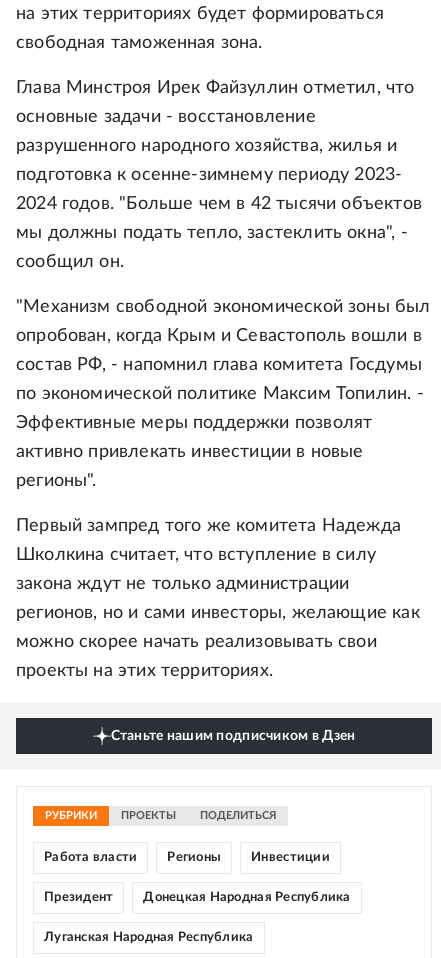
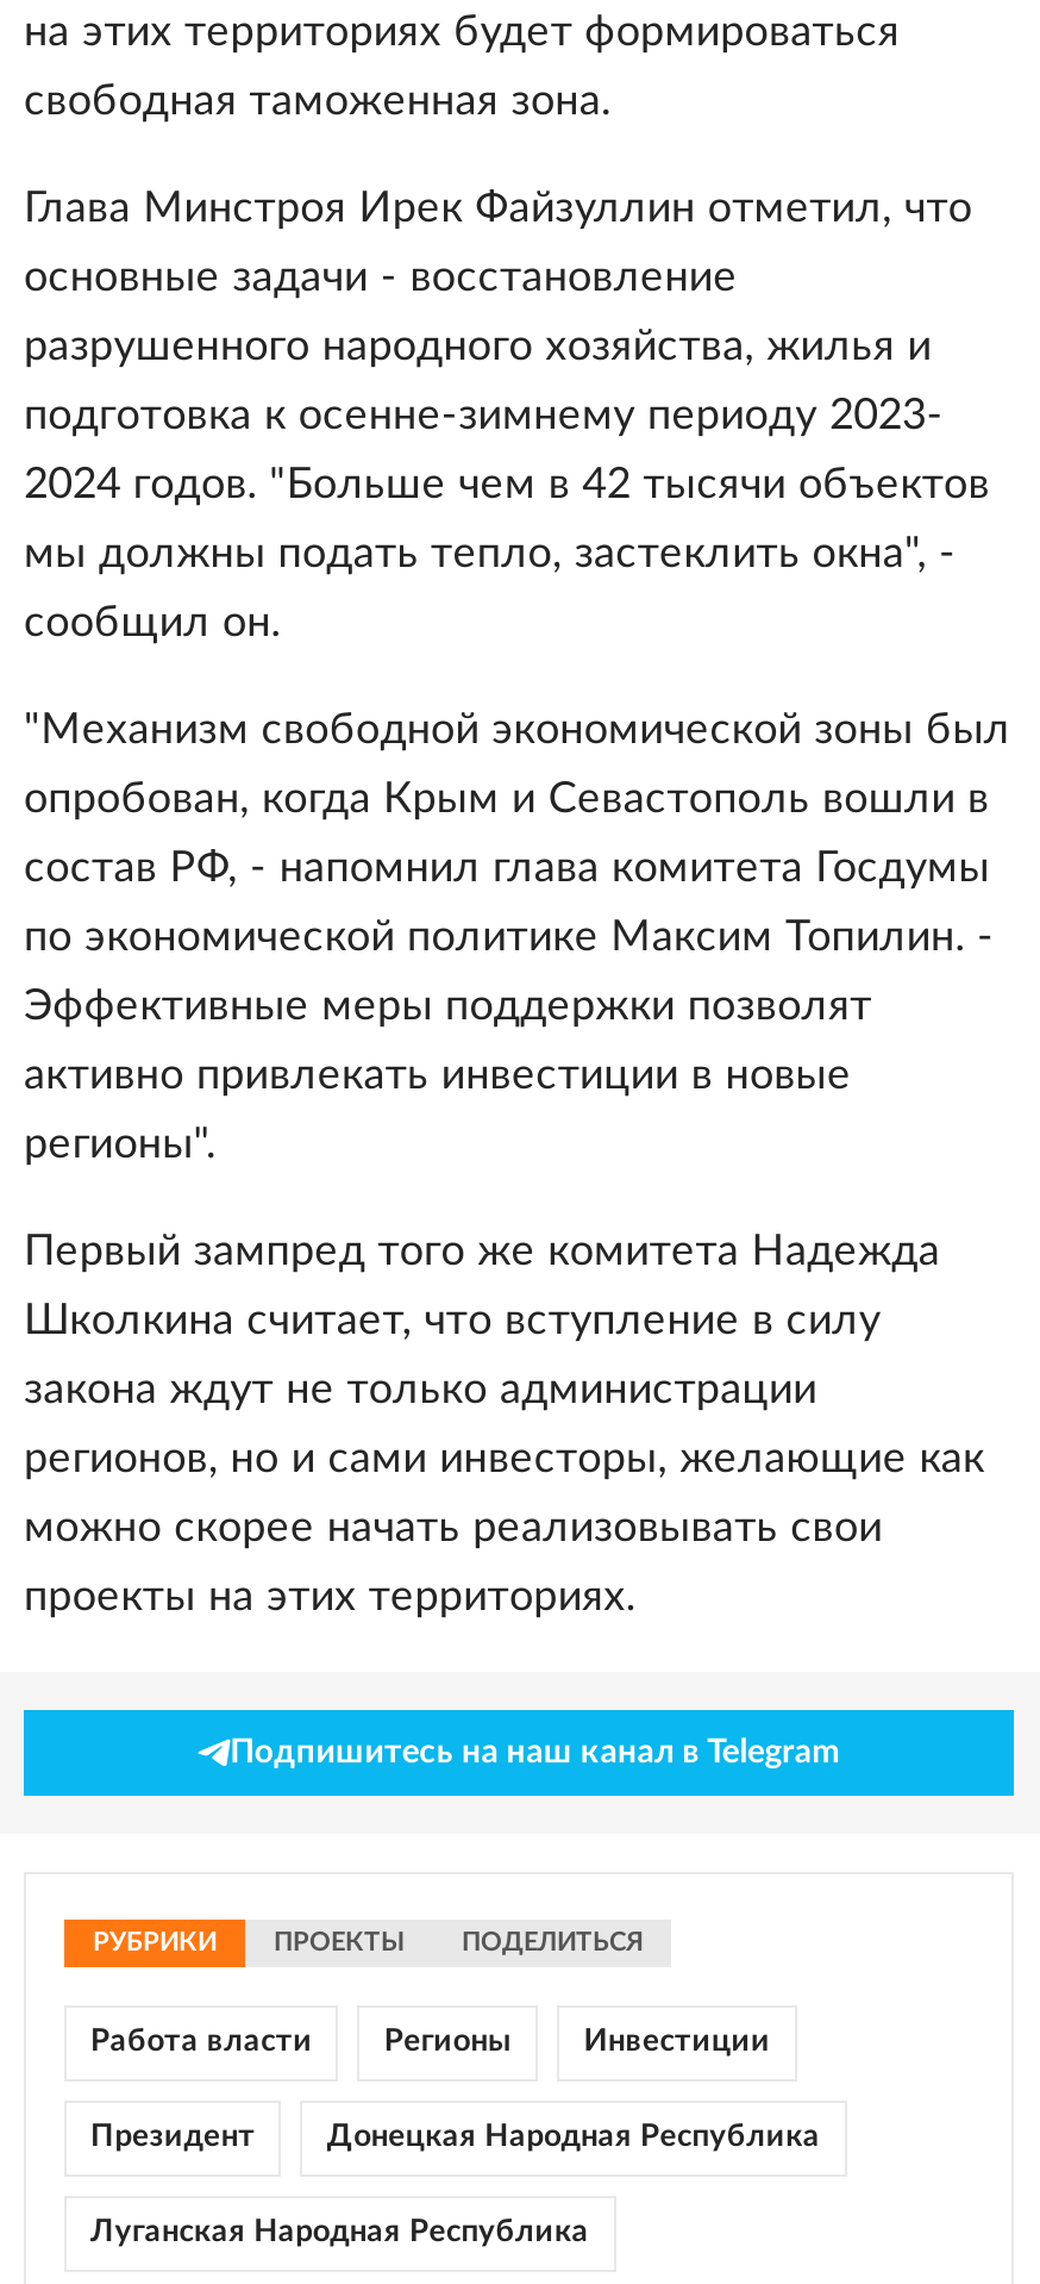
[110,729,355,743] Станьте нашим подписчиком в Дзен -> [230,1737,841,1770] Подпишитесь на наш канал в Telegram

